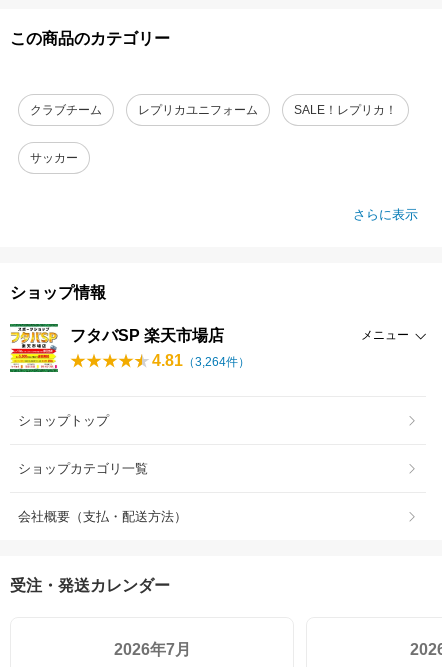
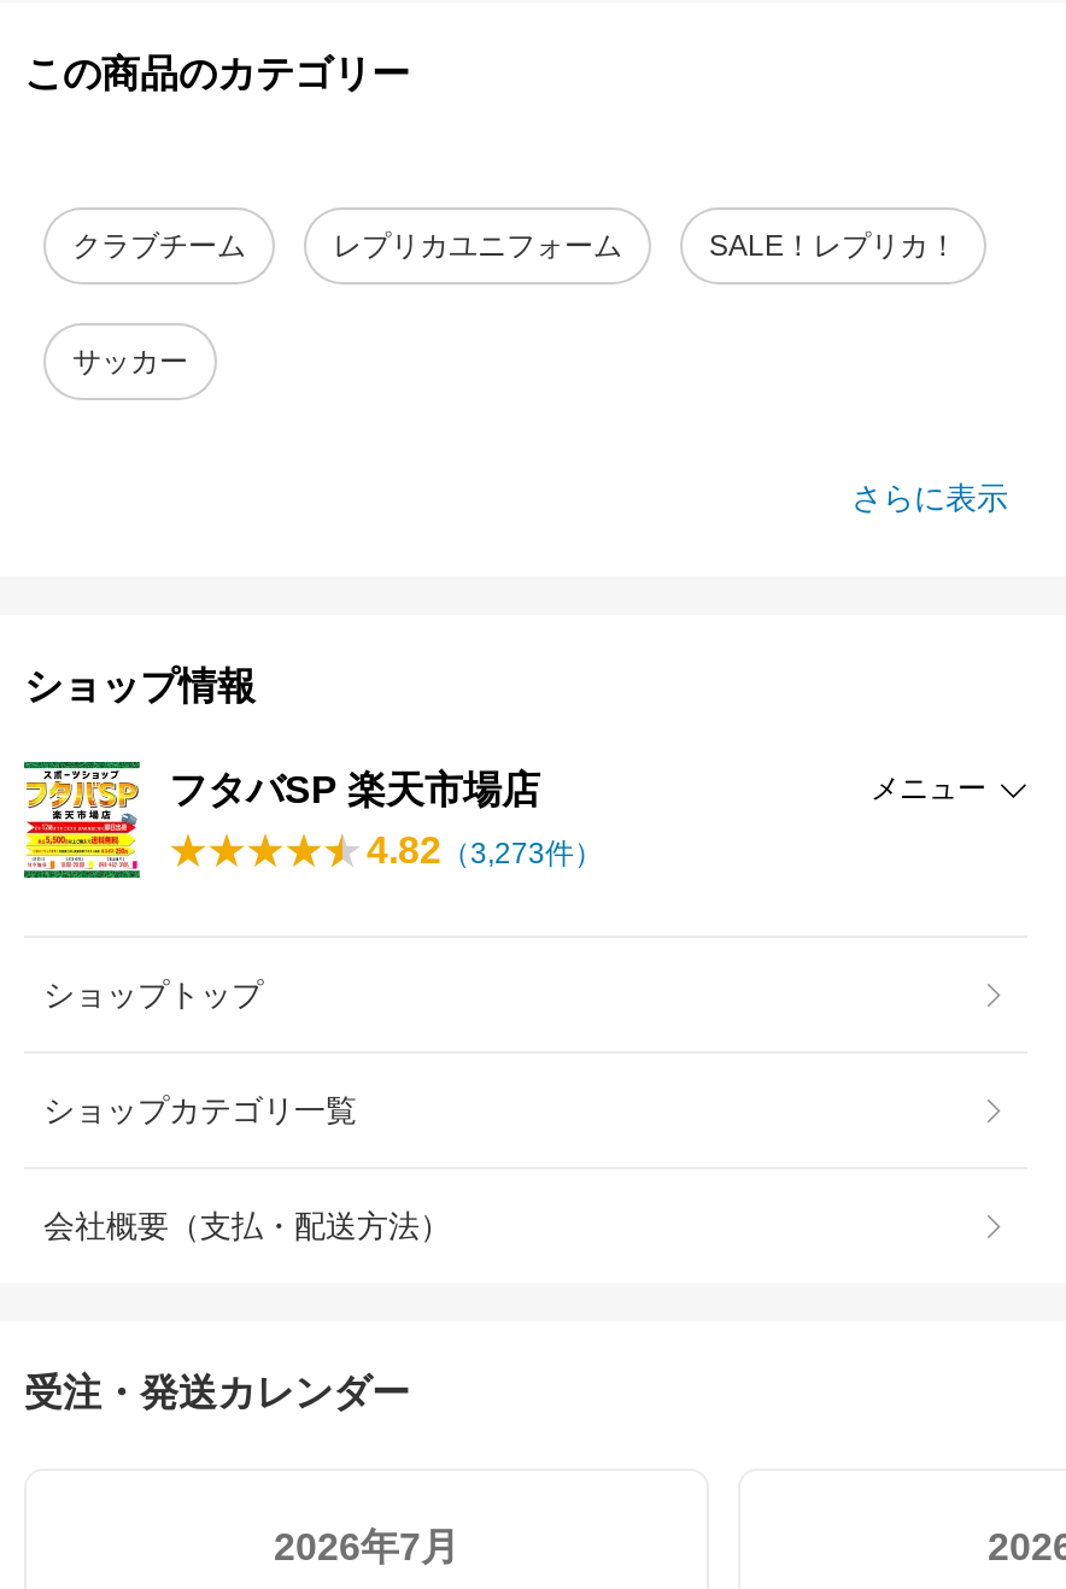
[152,352,250,369] 4.81（3,264件） -> [367,829,603,870] 4.82（3,273件）

